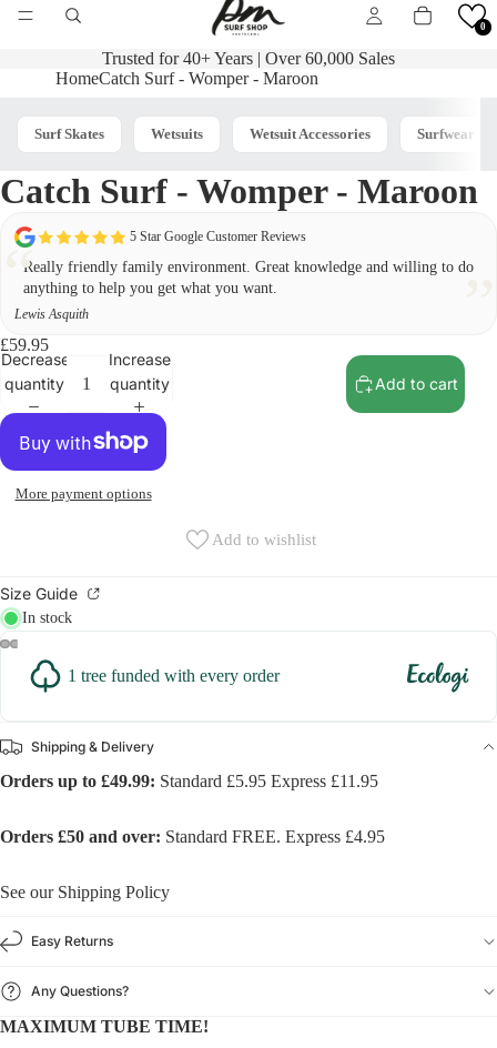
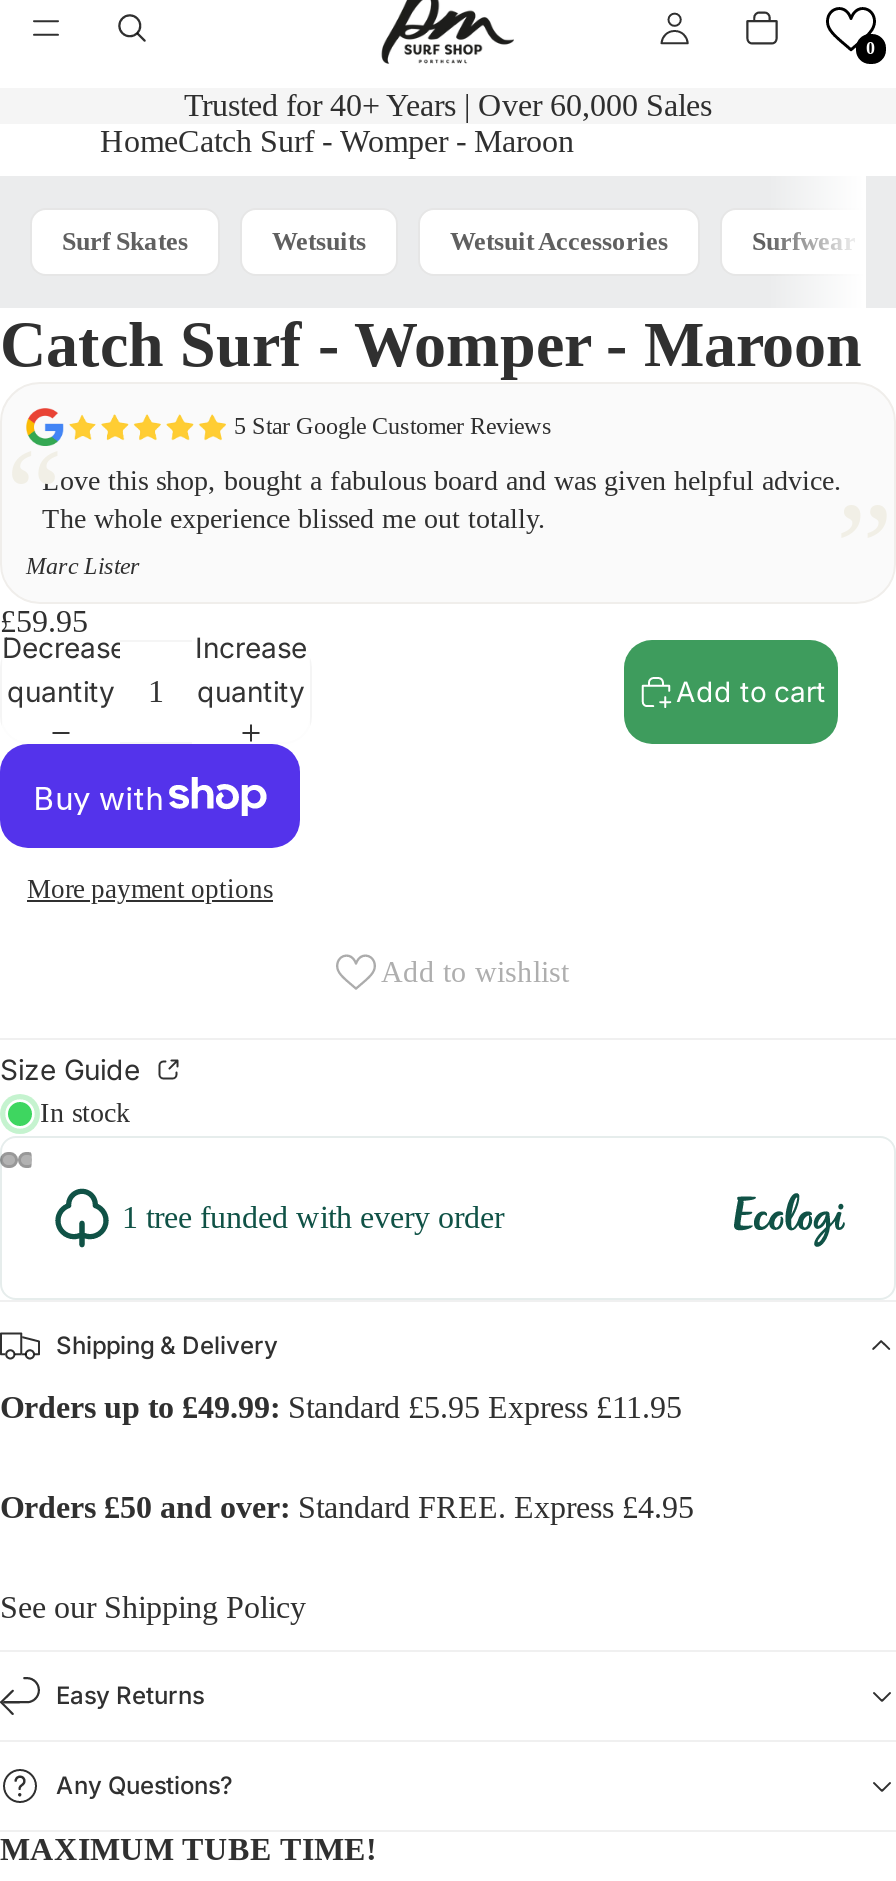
[23,259,474,296] Really friendly family environment. Great knowledge and willing to do | anything to help you get what you want. -> [42,466,842,534] Love this shop, bought a fabulous board and was given helpful advice. | The whole experience blissed me out totally.
[14,306,89,322] Lewis Asquith -> [26,552,140,580] Marc Lister

